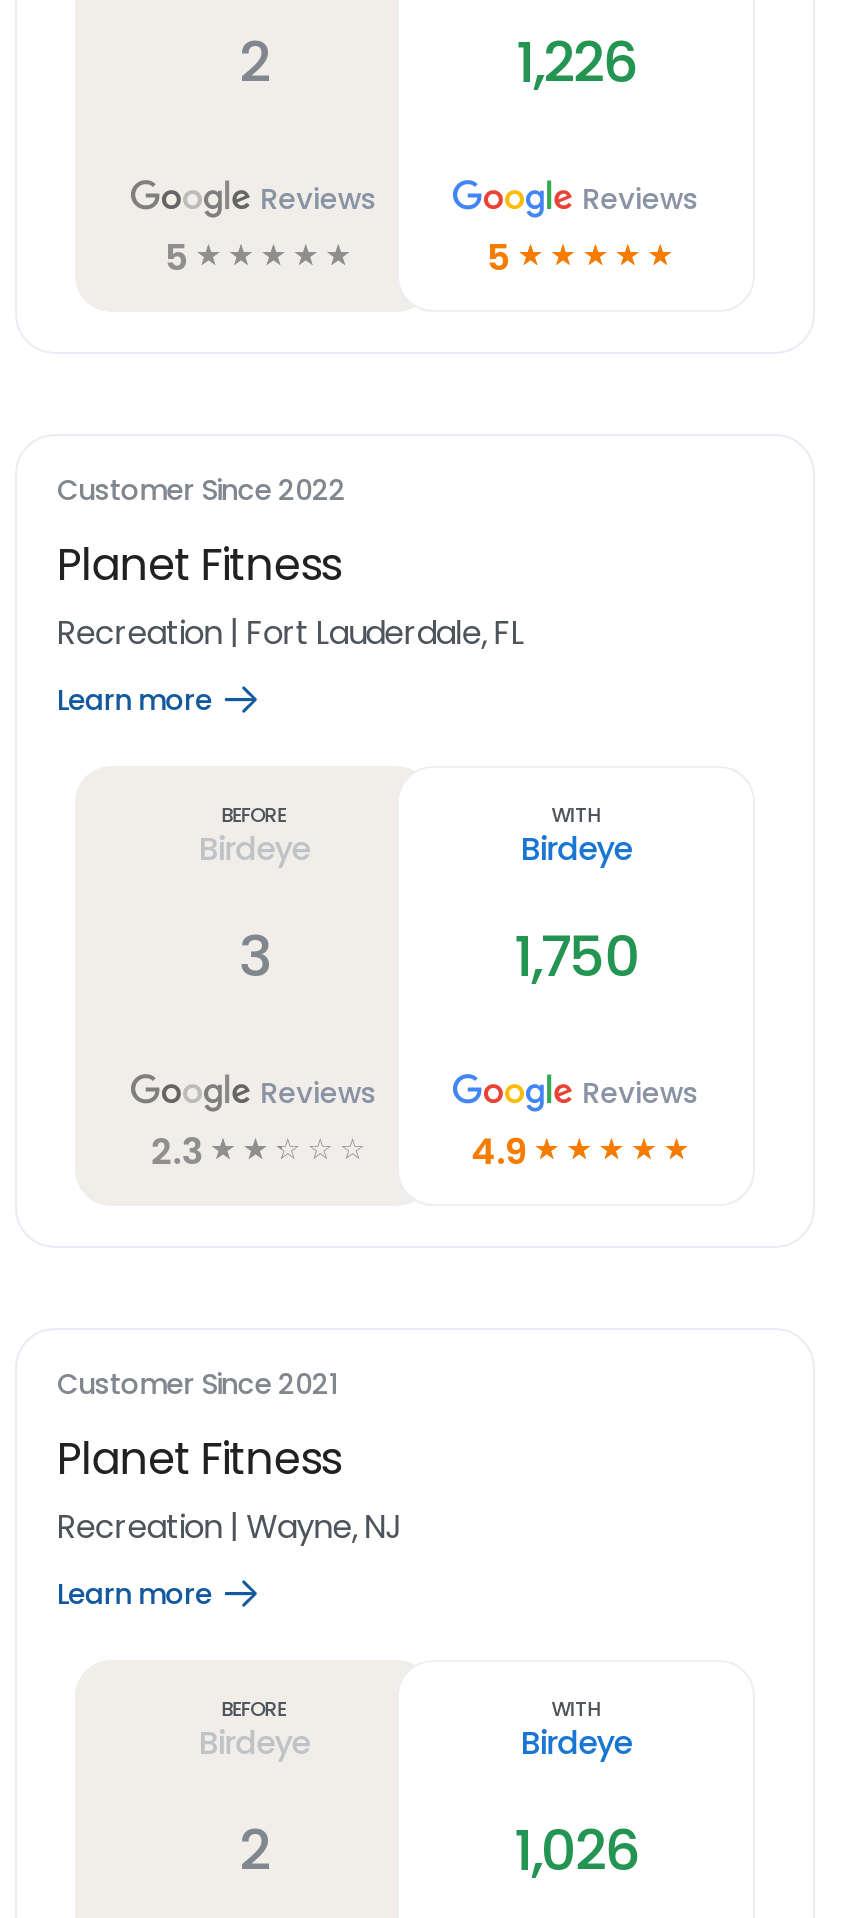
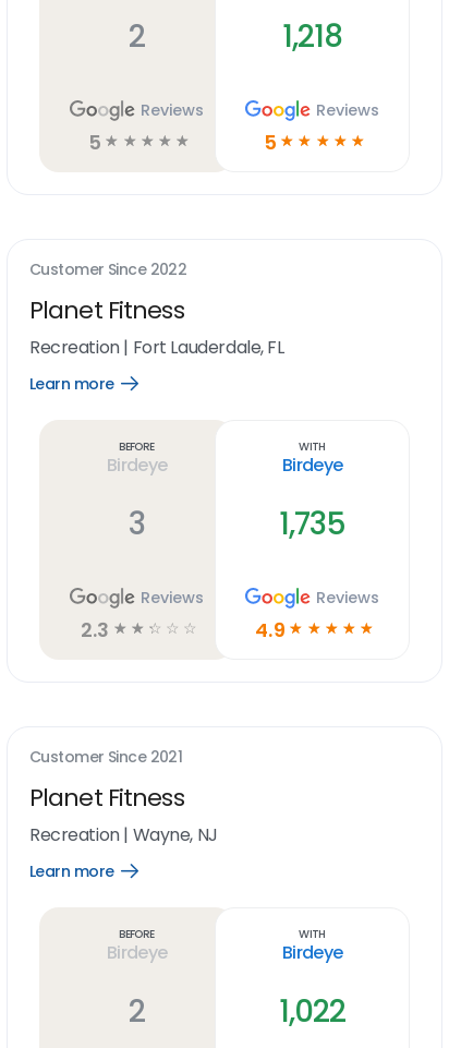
[516,23,636,101] 1,226 -> [283,15,342,57] 1,218
[514,917,638,995] 1,750 -> [279,502,345,545] 1,735
[514,1811,638,1889] 1,026 -> [279,990,345,1032] 1,022

